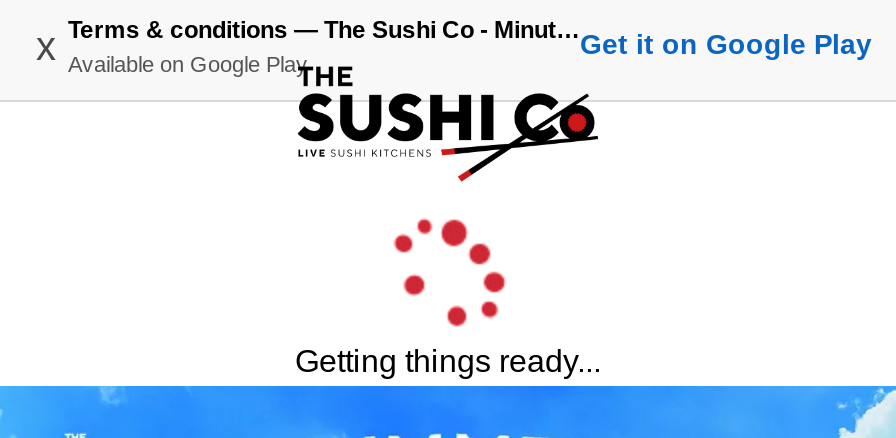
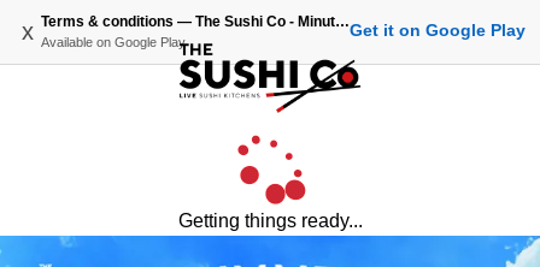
[398,218,506,334] [image] -> [239,136,306,206] [image]

